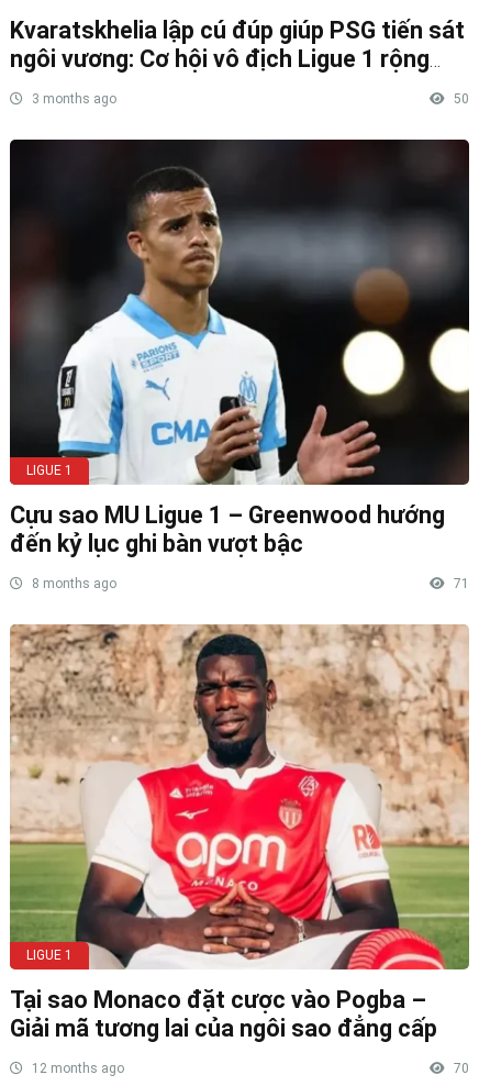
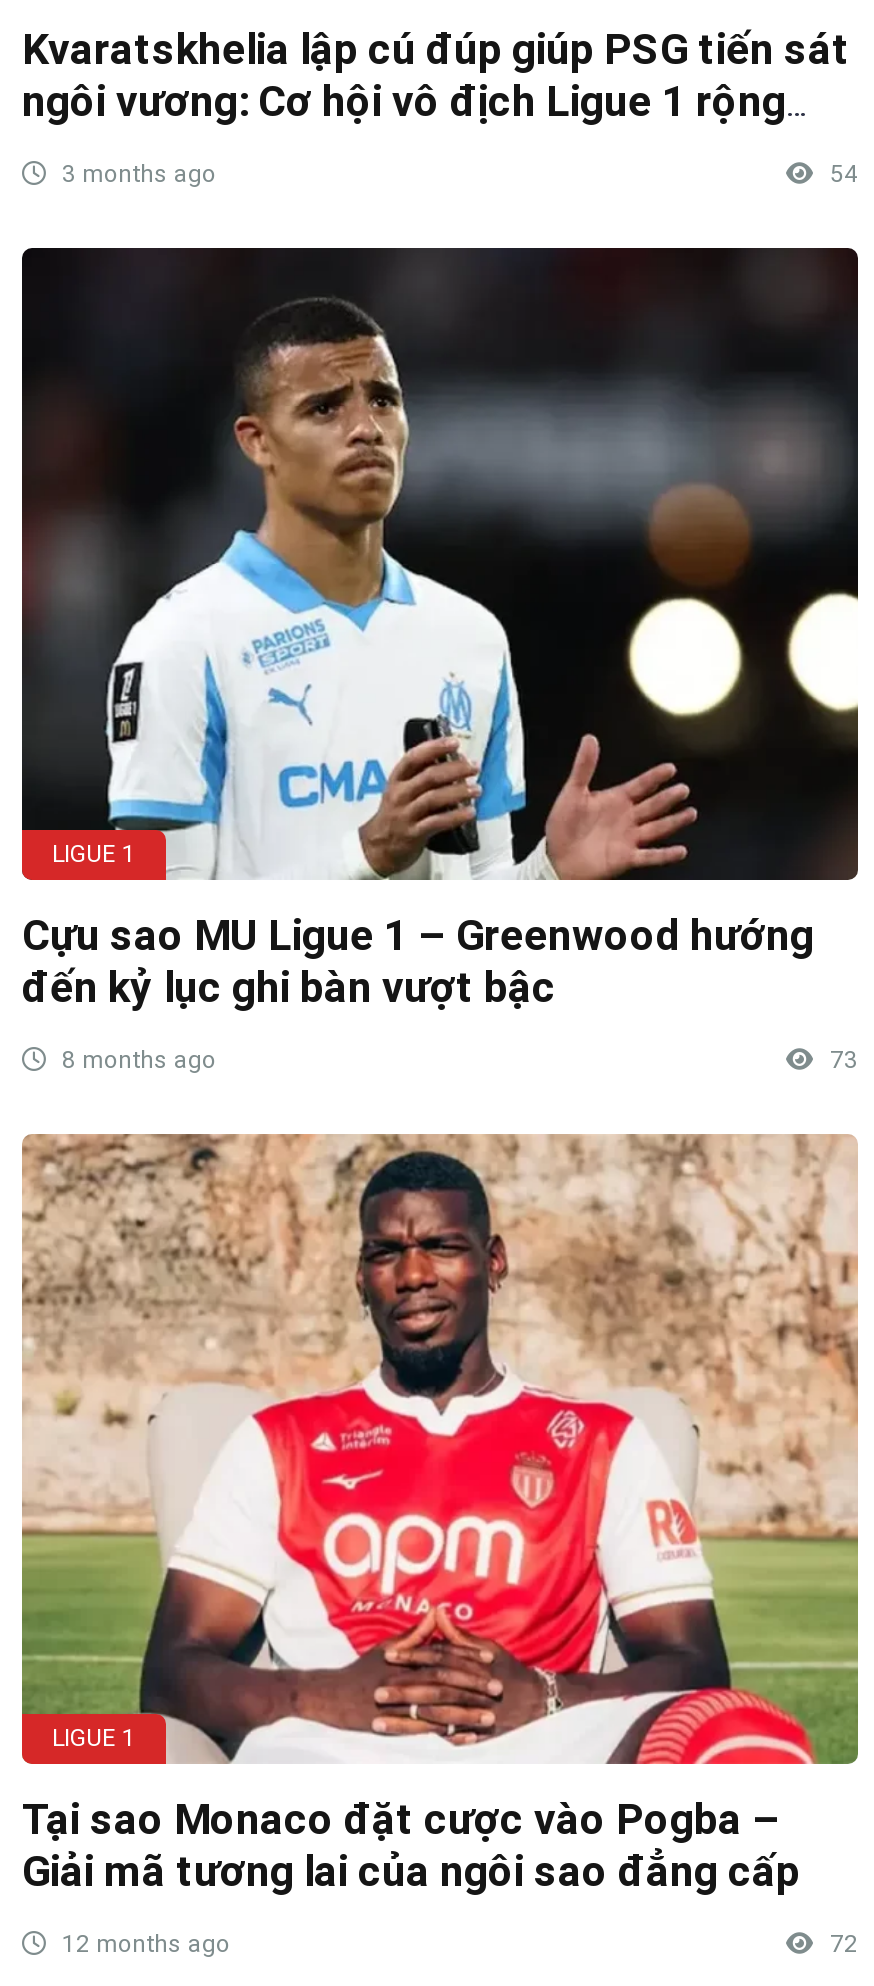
[450,91,469,107] 50 -> [824,160,858,188] 54
[450,576,469,591] 71 -> [824,1045,858,1073] 73
[450,1061,469,1076] 70 -> [824,1930,858,1958] 72

